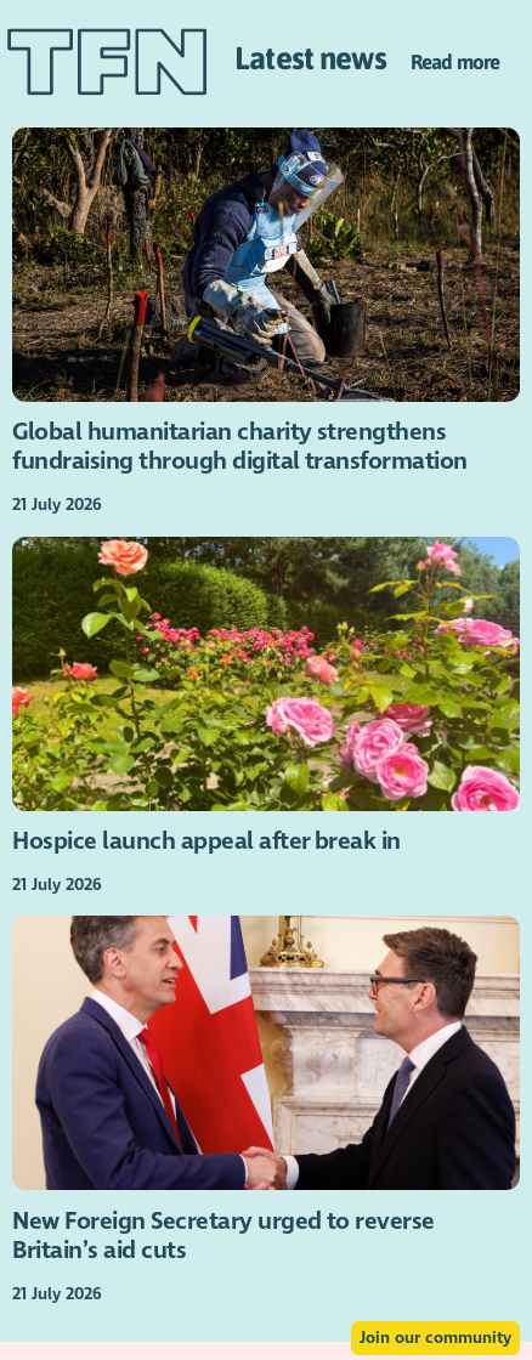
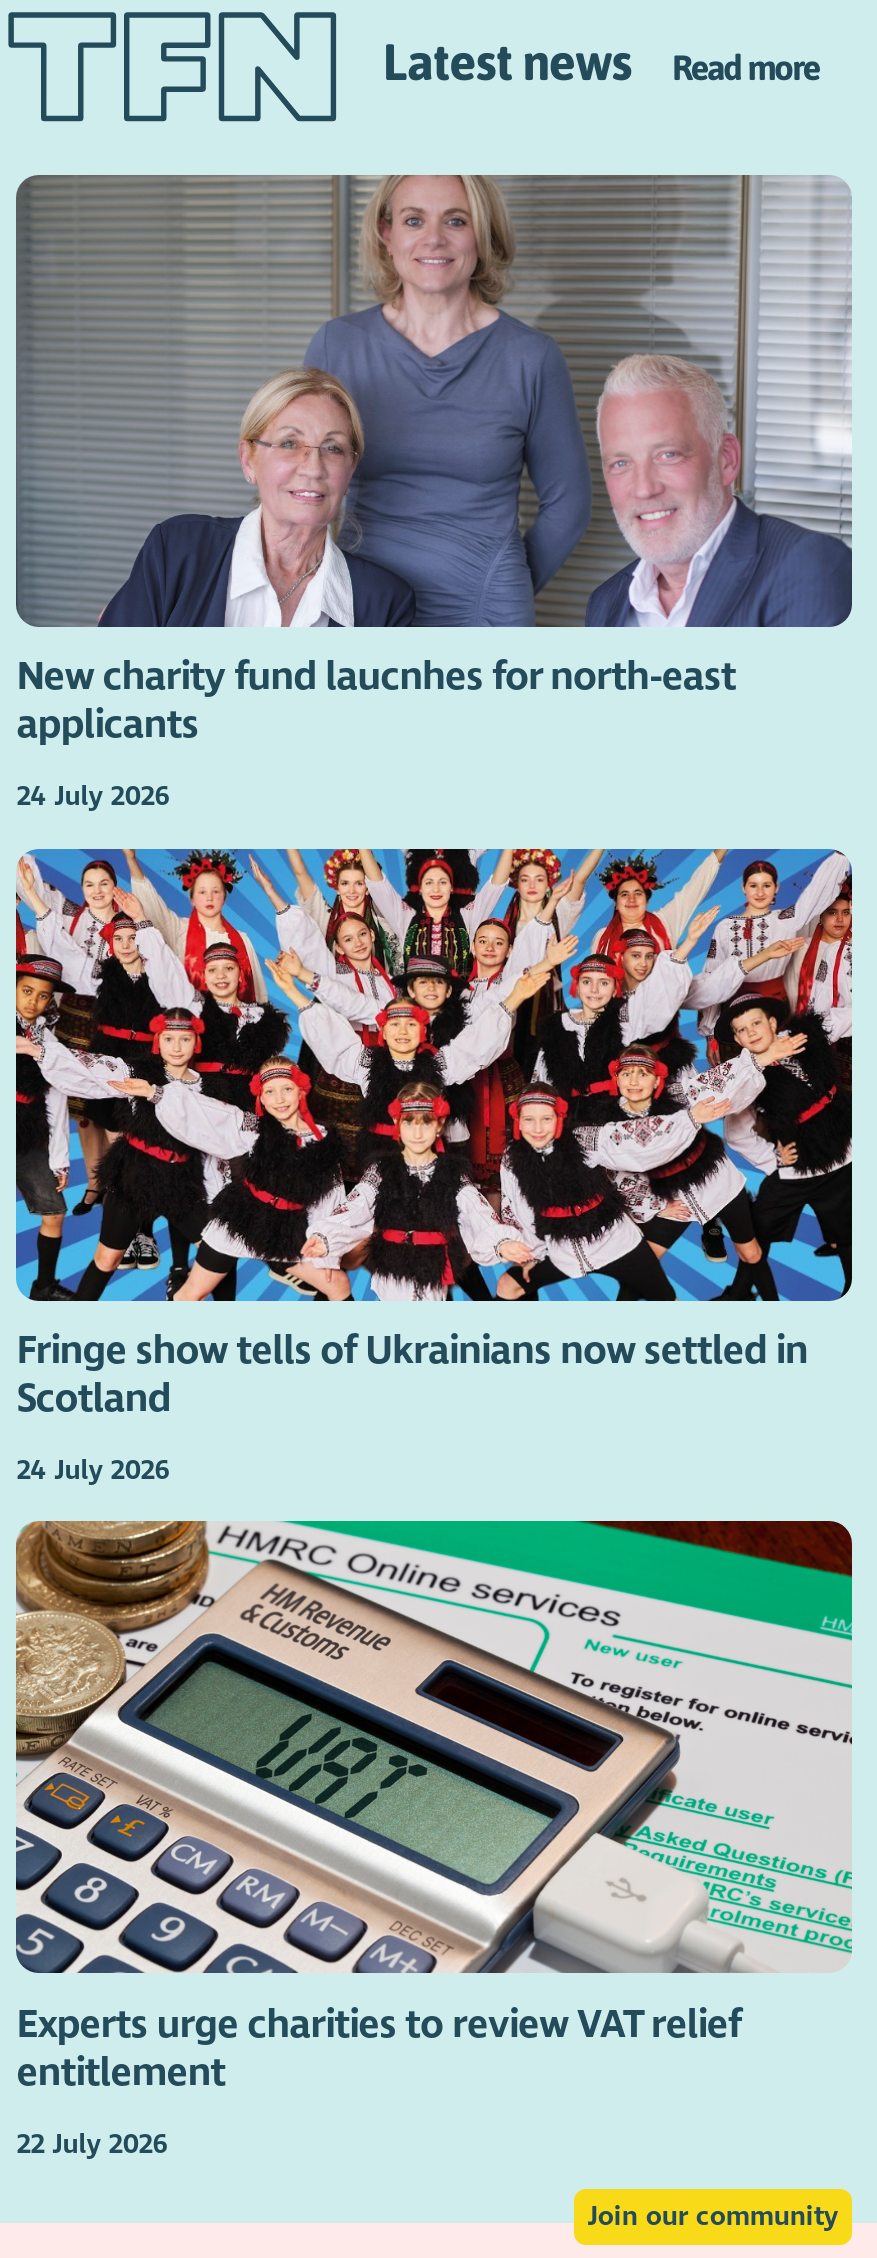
[12,126,521,477] [image] | Global humanitarian charity strengthens | fundraising through digital transformation -> [16,173,852,750] [image] | New charity fund laucnhes for north-east | applicants
[13,494,102,515] 21 July 2026 -> [17,779,171,813] 24 July 2026
[11,535,521,856] [image] | Hospice launch appeal after break in -> [14,847,854,1423] [image] | Fringe show tells of Ukrainians now settled in | Scotland
[13,874,102,895] 21 July 2026 -> [17,1453,171,1487] 24 July 2026
[12,914,521,1265] [image] | New Foreign Secretary urged to reverse | Britain’s aid cuts -> [14,1519,854,2097] [image] | Experts urge charities to review VAT relief | entitlement
[13,1283,102,1304] 21 July 2026 -> [17,2126,169,2160] 22 July 2026

